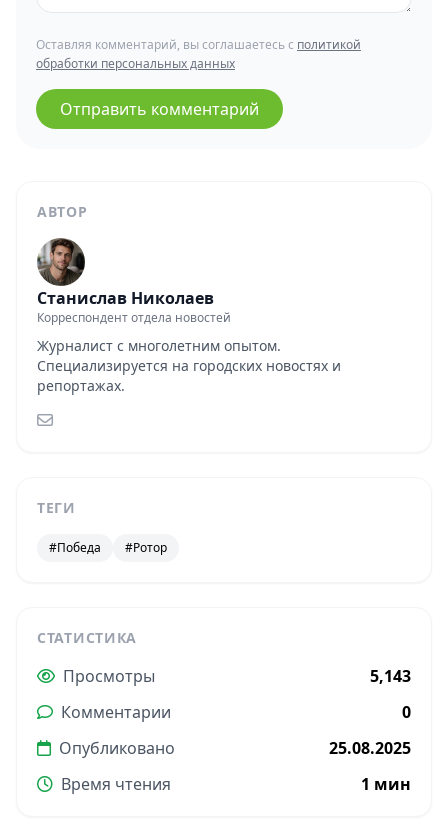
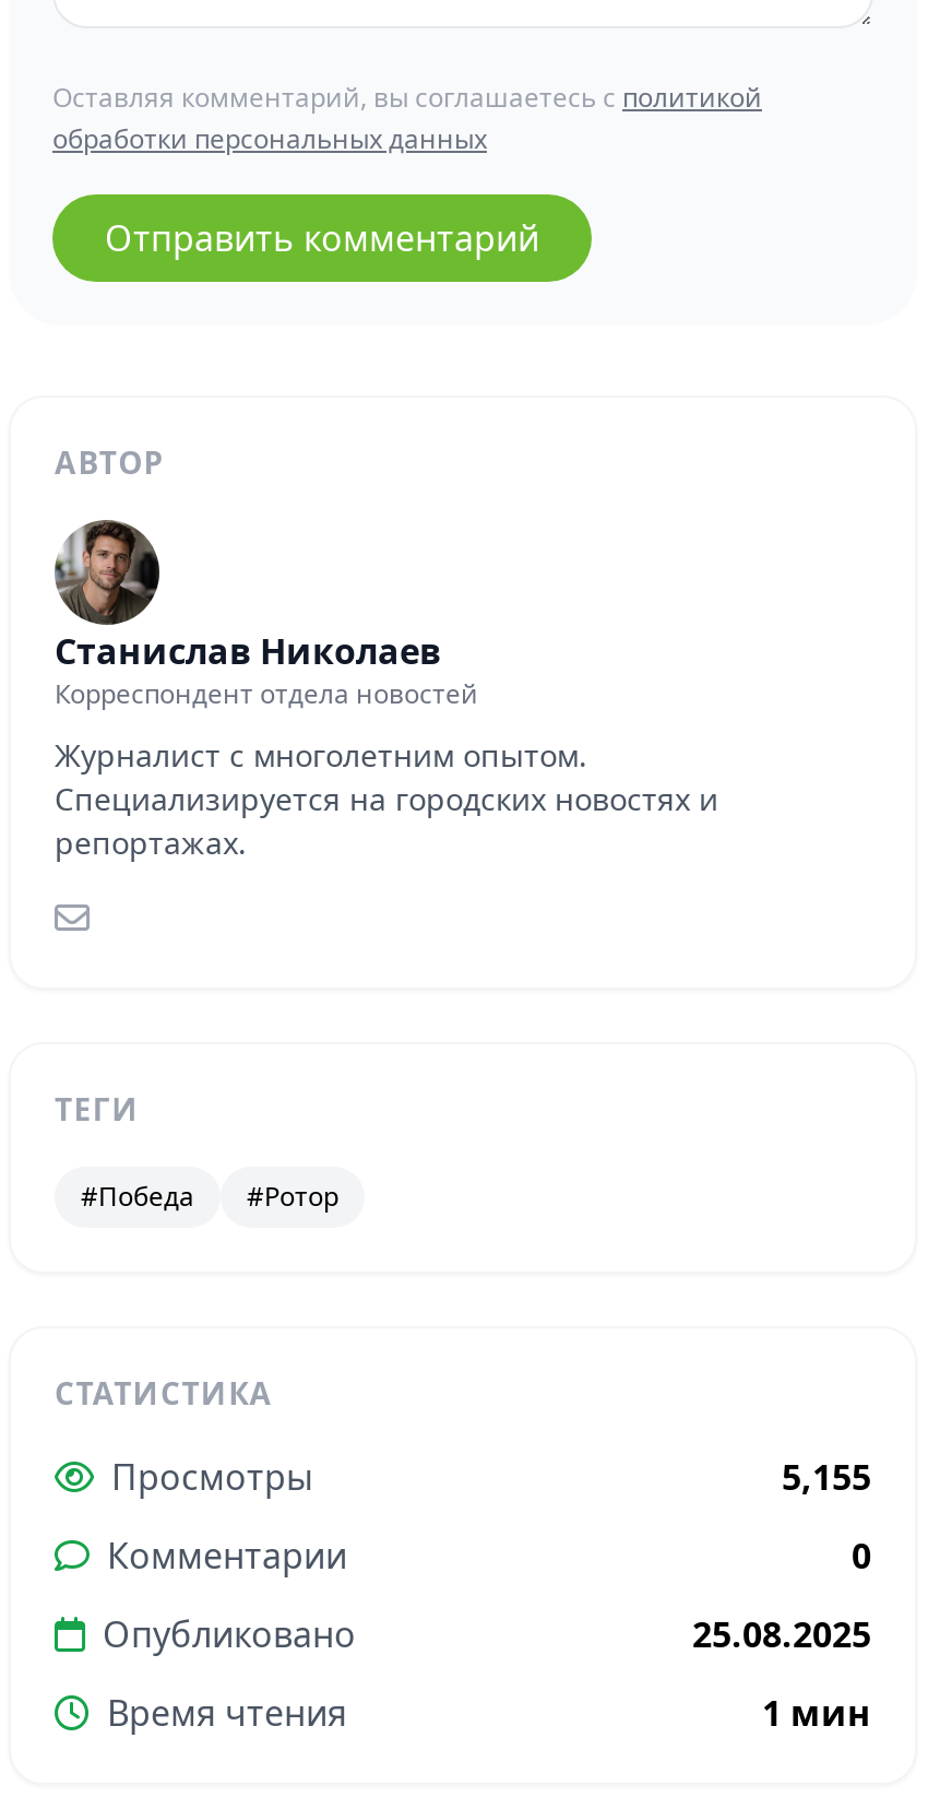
[370,664,411,686] 5,143 -> [782,1452,871,1500] 5,155

